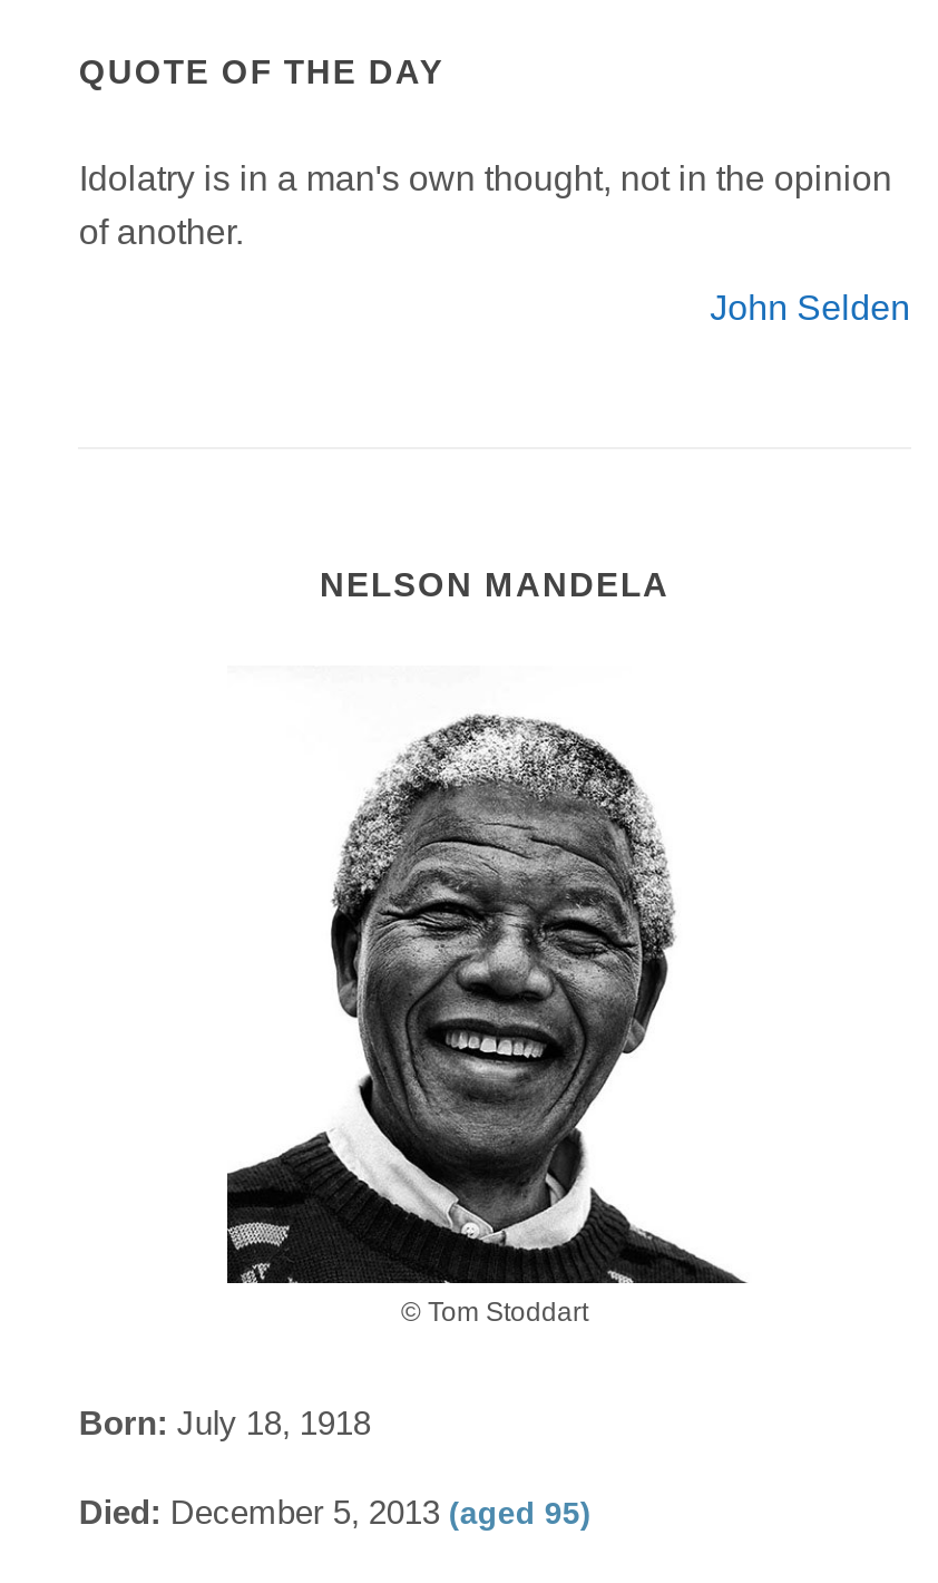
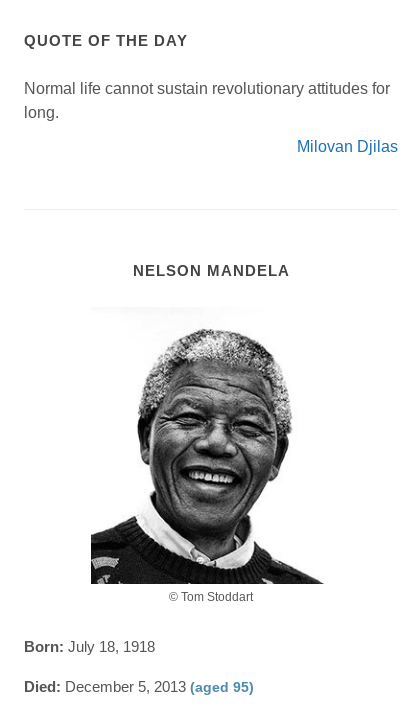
[79,159,892,250] Idolatry is in a man's own thought, not in the opinion | of another. -> [24,80,390,121] Normal life cannot sustain revolutionary attitudes for | long.
[710,288,910,326] John Selden -> [297,138,398,155] Milovan Djilas

